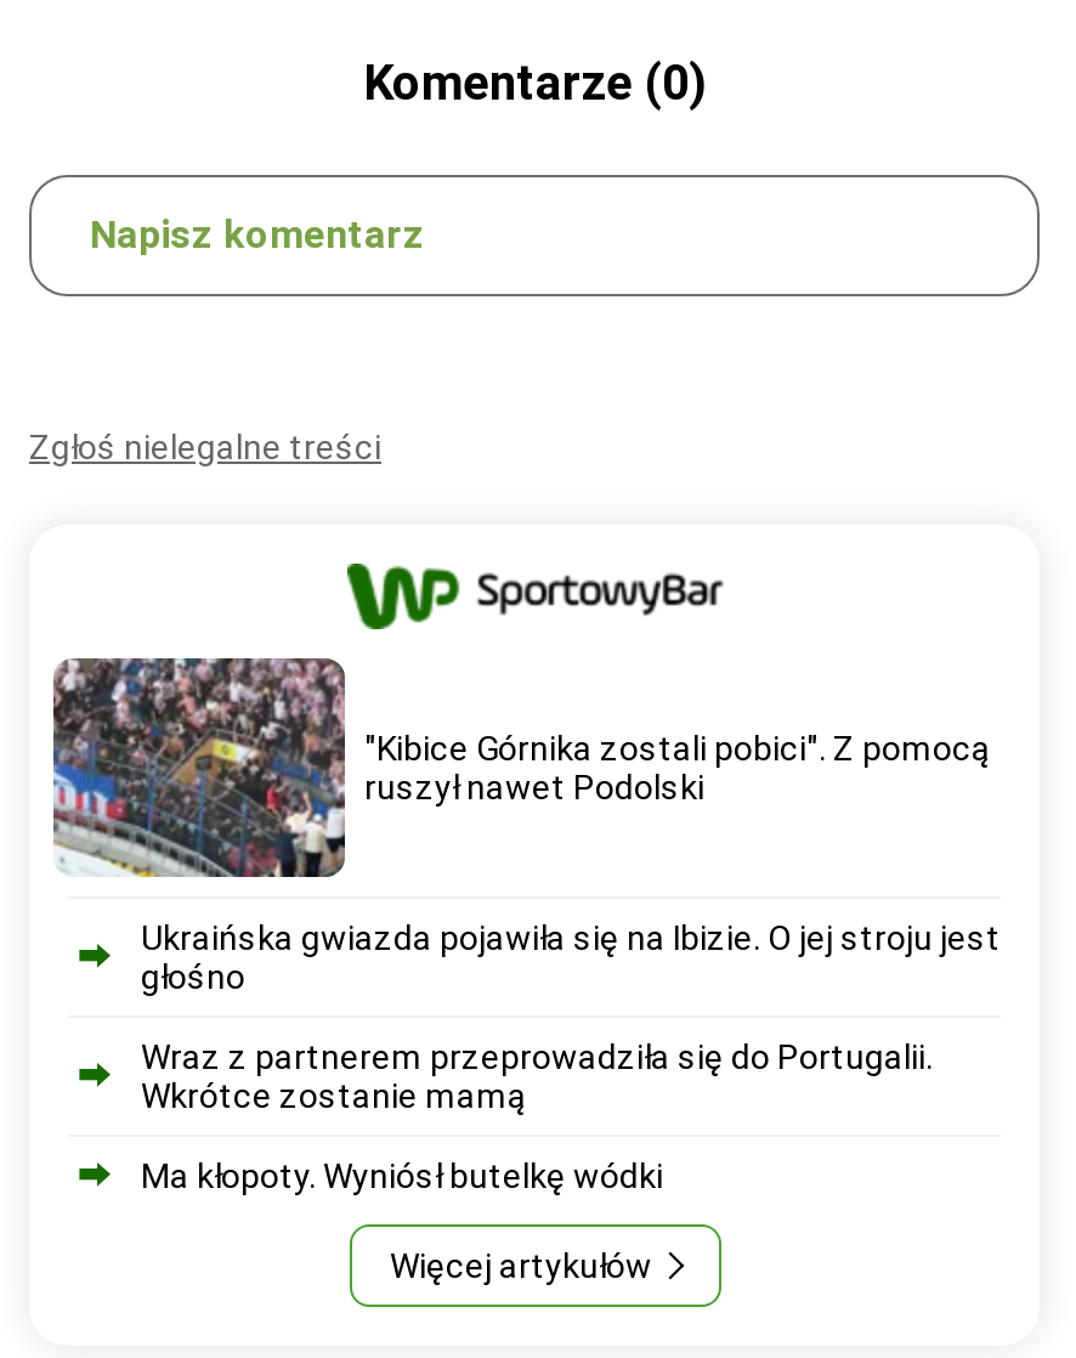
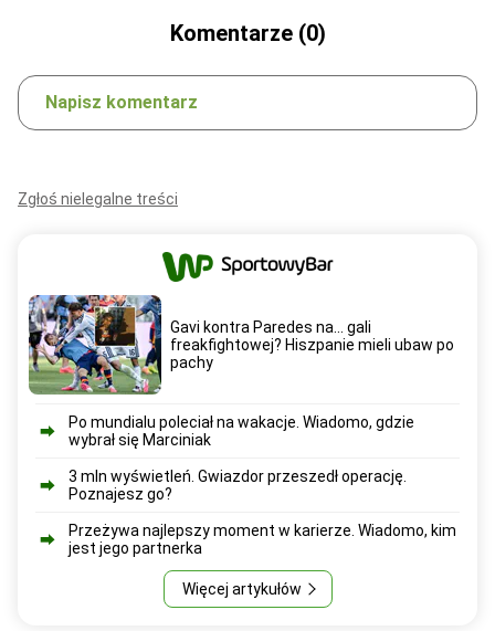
[53,656,991,877] [image] | "Kibice Górnika zostali pobici". Z pomocą | ruszył nawet Podolski -> [29,294,454,396] [image] | Gavi kontra Paredes na... gali | freakfightowej? Hiszpanie mieli ubaw po | pachy
[141,918,1001,996] Ukraińska gwiazda pojawiła się na Ibizie. O jej stroju jest | głośno -> [69,413,414,449] Po mundialu poleciał na wakacje. Wiadomo, gdzie | wybrał się Marciniak
[141,1037,933,1115] Wraz z partnerem przeprowadziła się do Portugalii. | Wkrótce zostanie mamą -> [69,467,407,503] 3 mln wyświetleń. Gwiazdor przeszedł operację. | Poznajesz go?
[141,1156,663,1195] Ma kłopoty. Wyniósł butelkę wódki -> [69,522,456,557] Przeżywa najlepszy moment w karierze. Wiadomo, kim | jest jego partnerka

